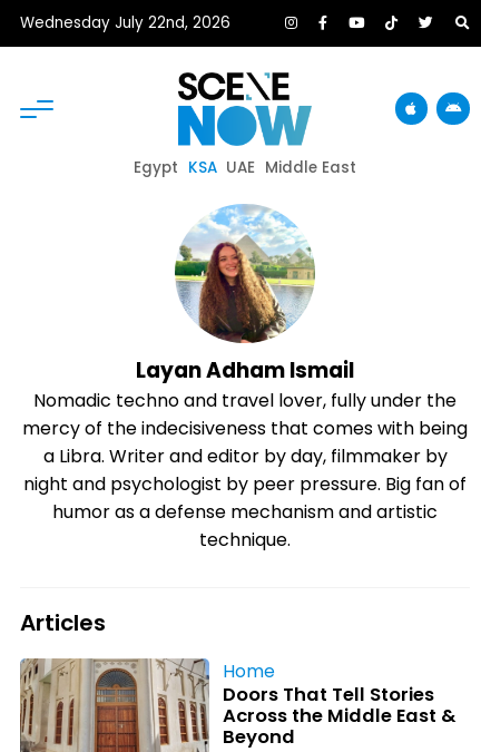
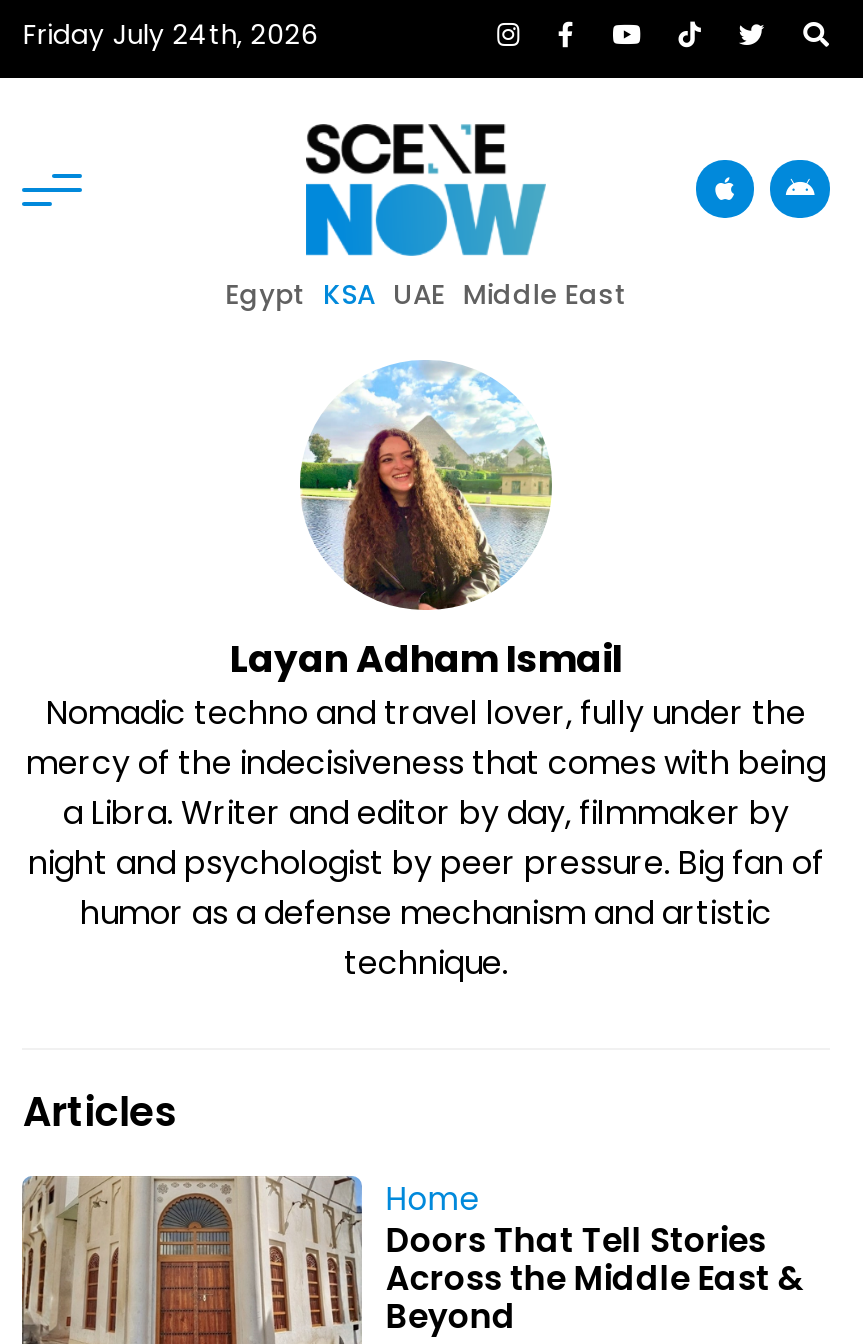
[20,12,231,34] Wednesday July 22nd, 2026 -> [23,16,319,54] Friday July 24th, 2026

